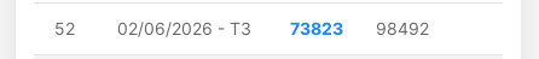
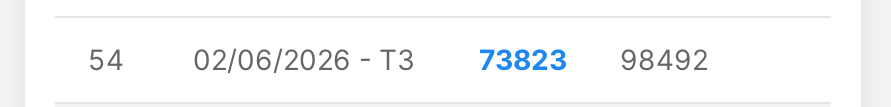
[54,18,75,38] 52 -> [88,41,124,75] 54

